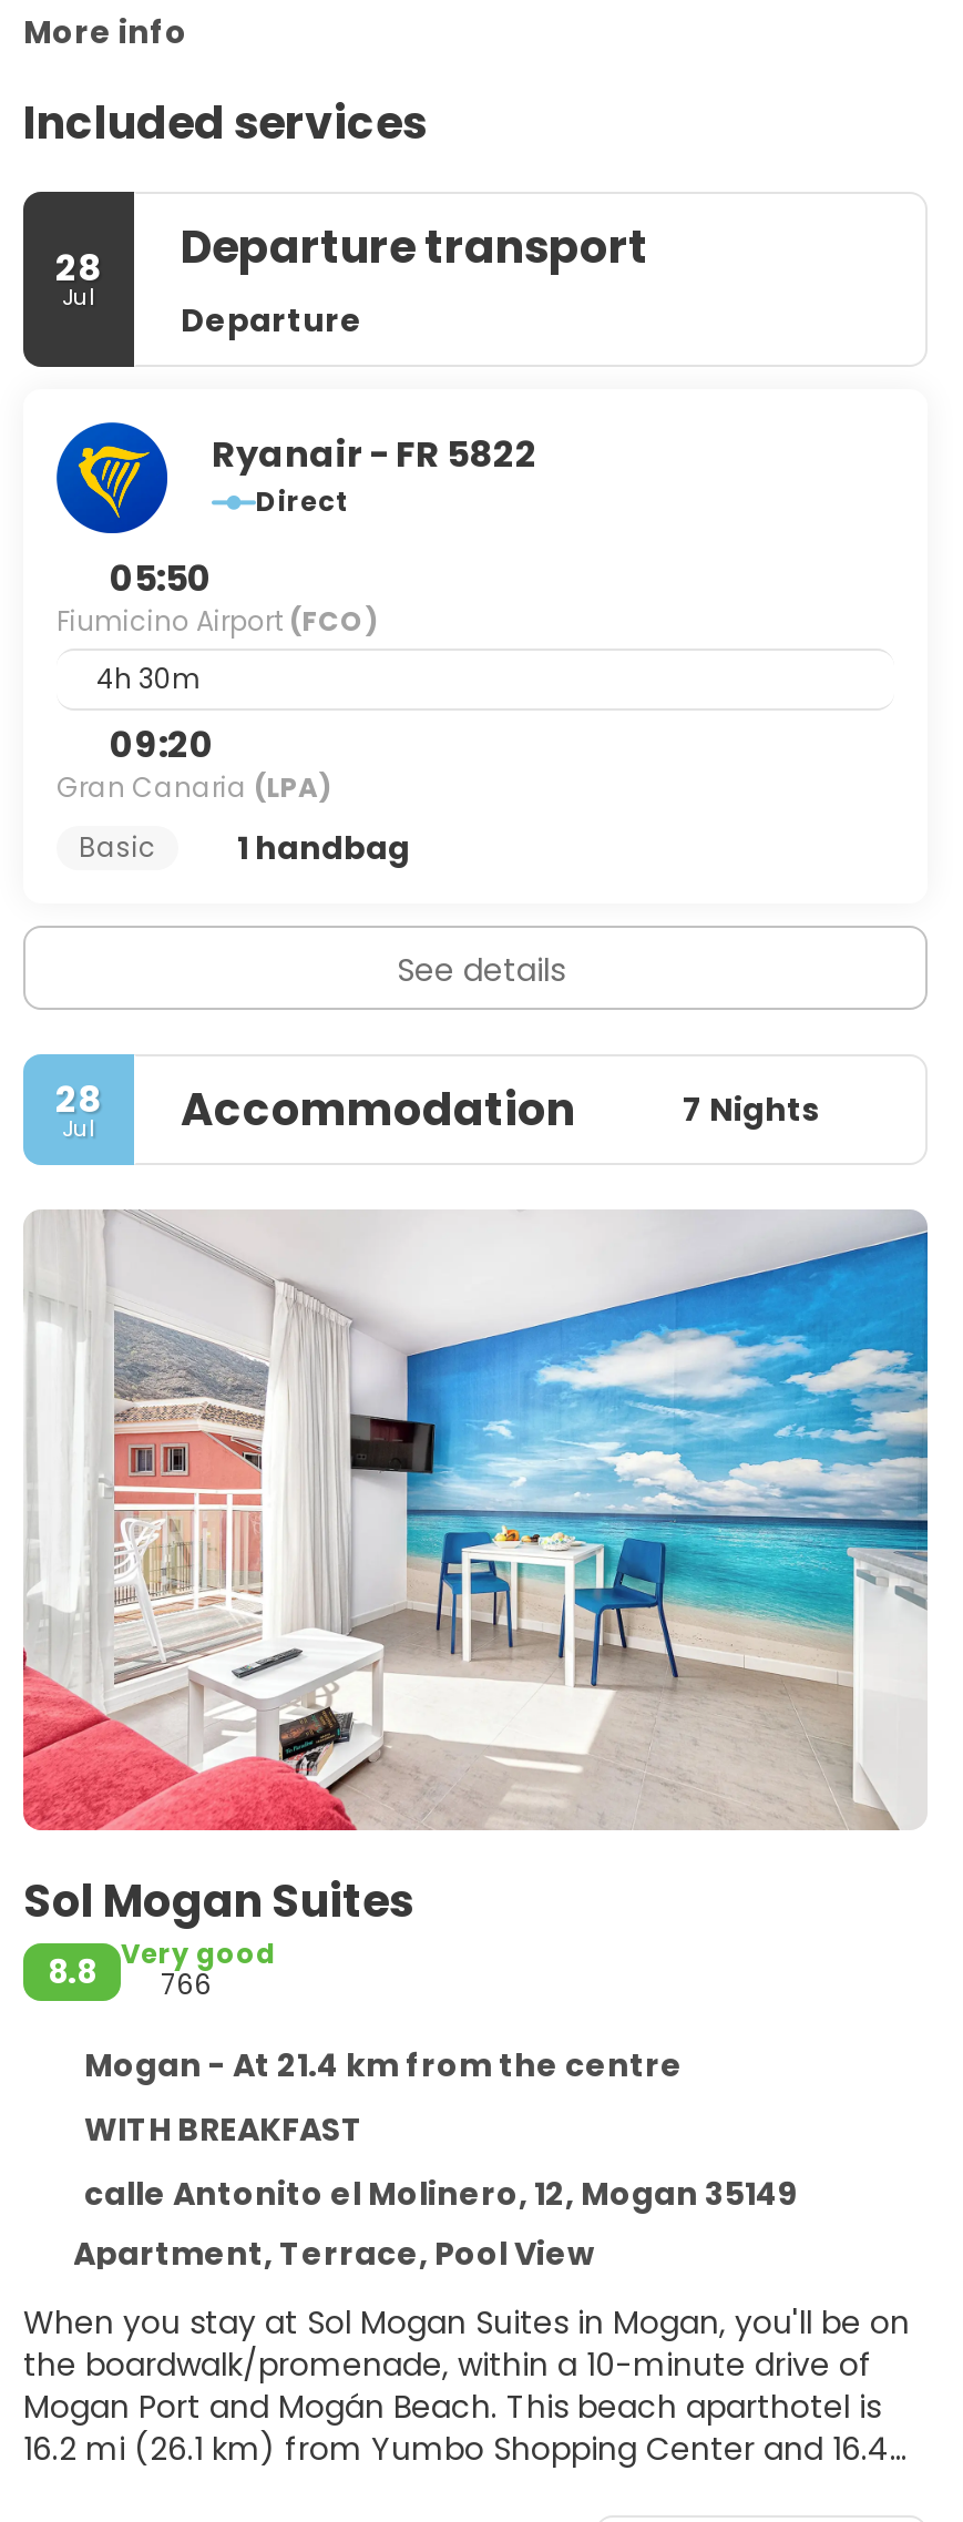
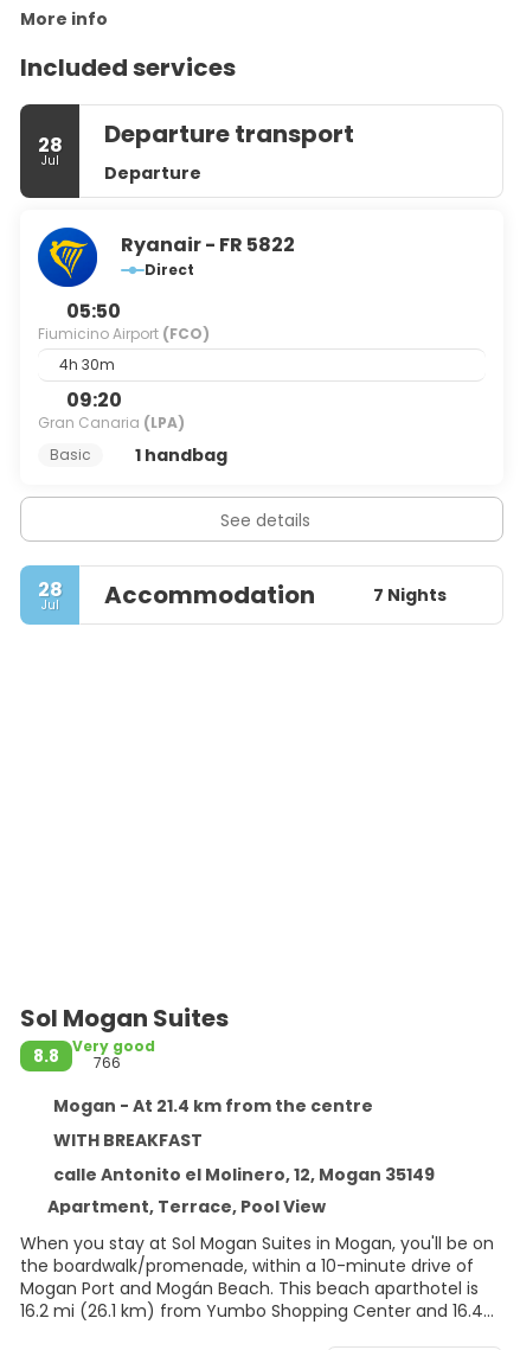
[21,1207,930,1832] [image] -> none

